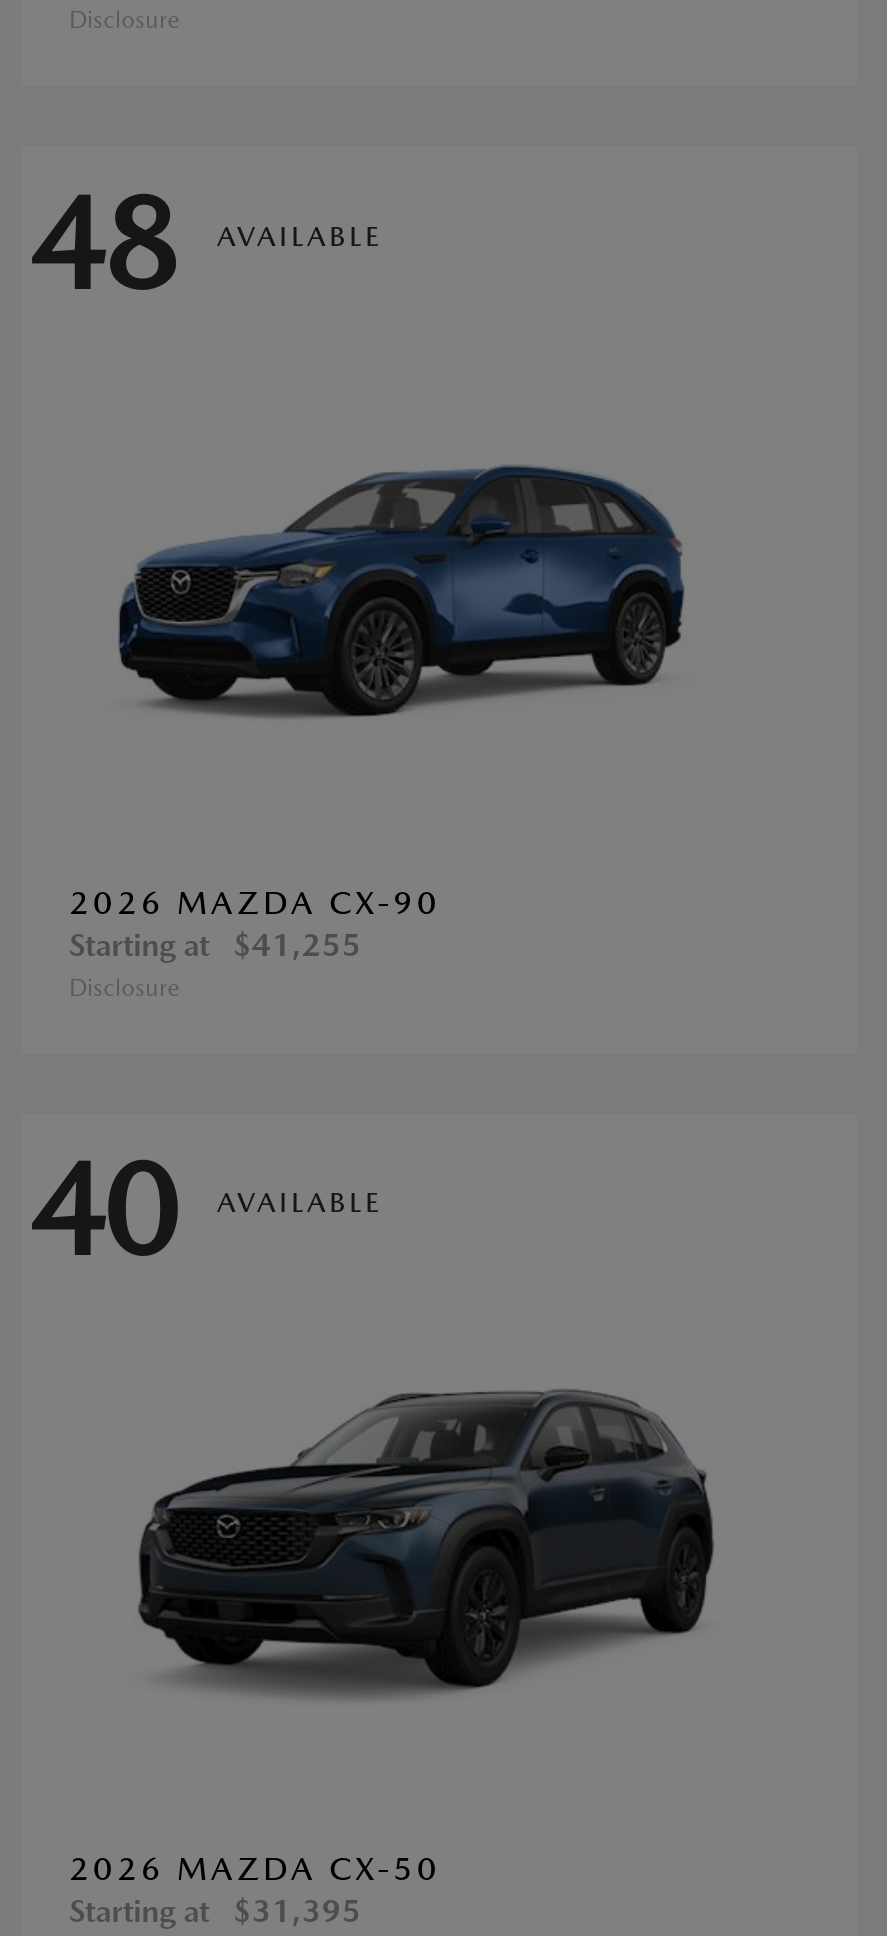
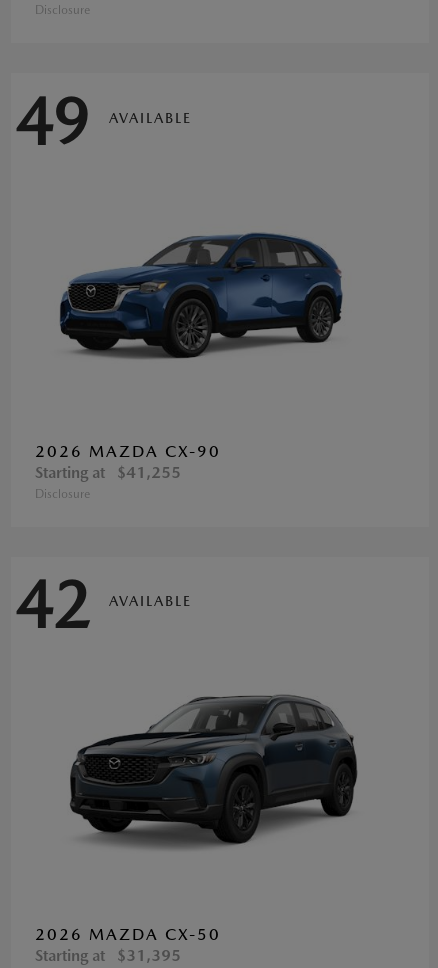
[29,166,383,320] 48 AVAILABLE -> [15,83,192,160] 49 AVAILABLE
[29,1132,383,1286] 40 AVAILABLE -> [15,566,192,643] 42 AVAILABLE

